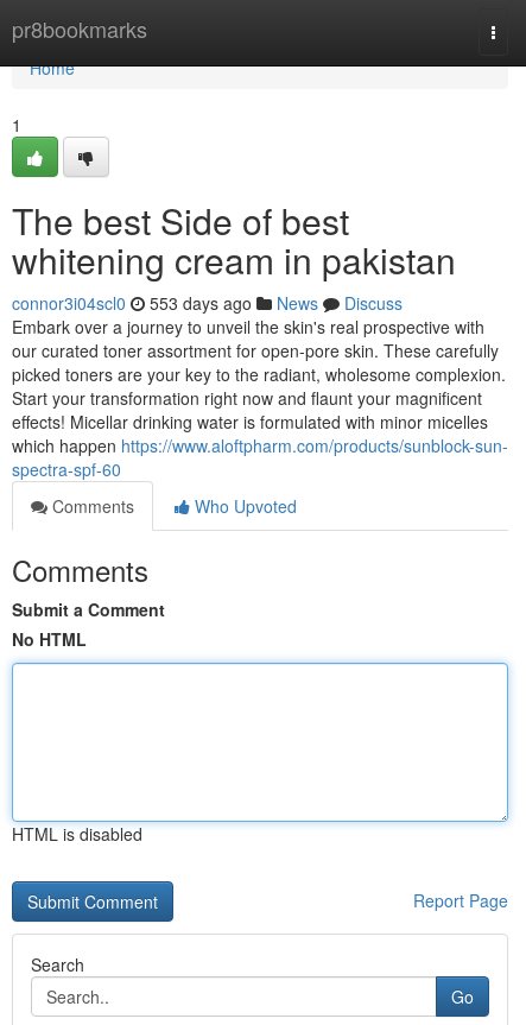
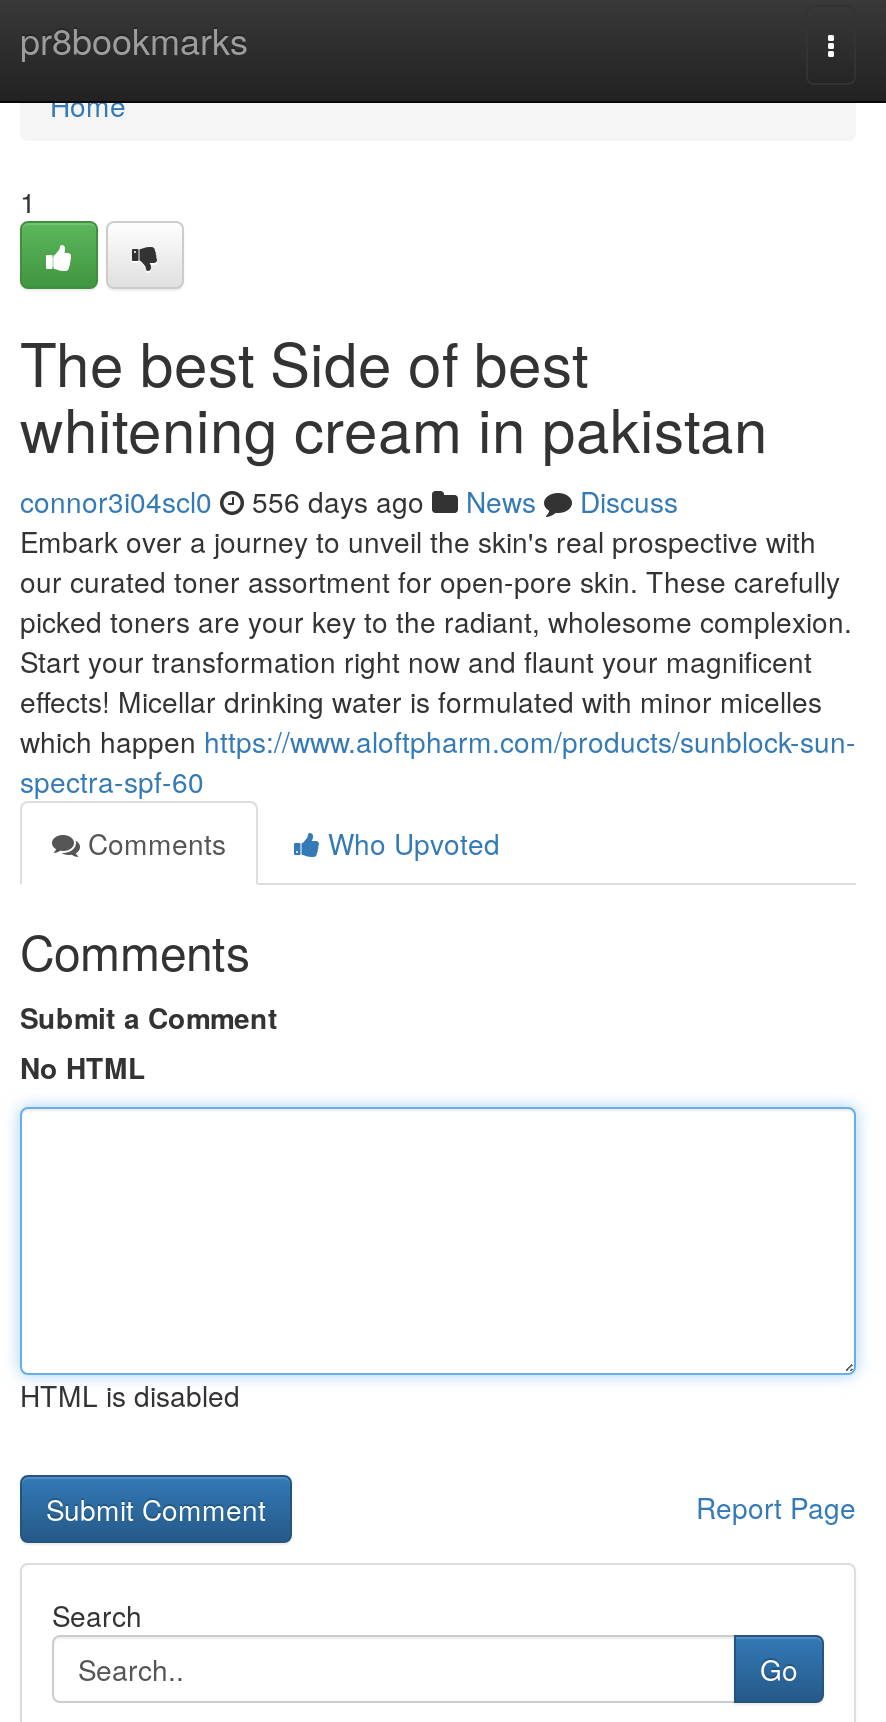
[12,291,403,315] connor3i04scl0 553 days ago News Discuss -> [20,481,678,521] connor3i04scl0 556 days ago News Discuss

